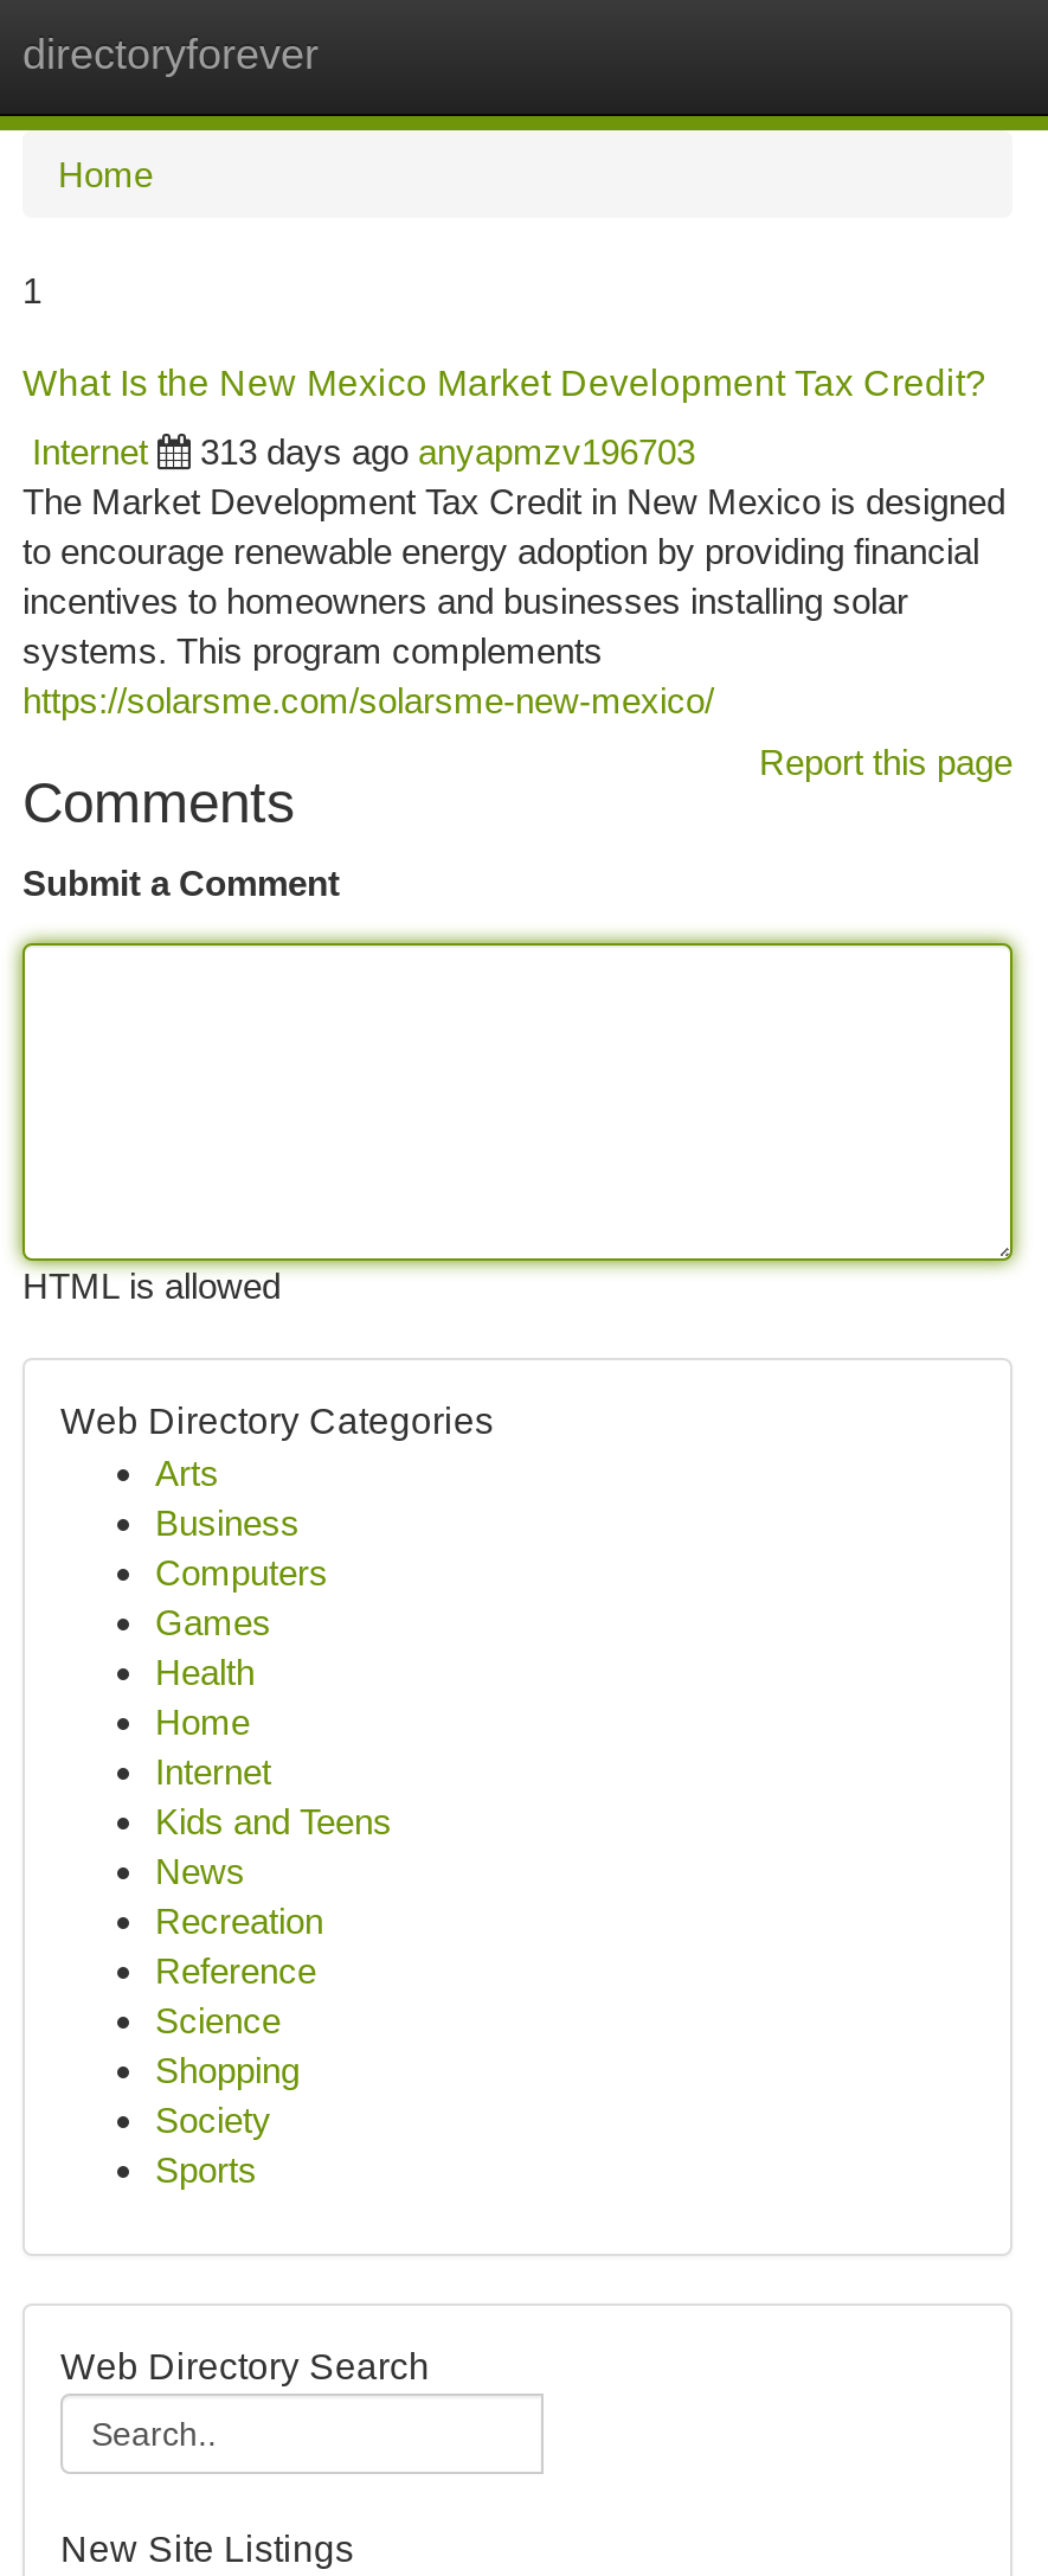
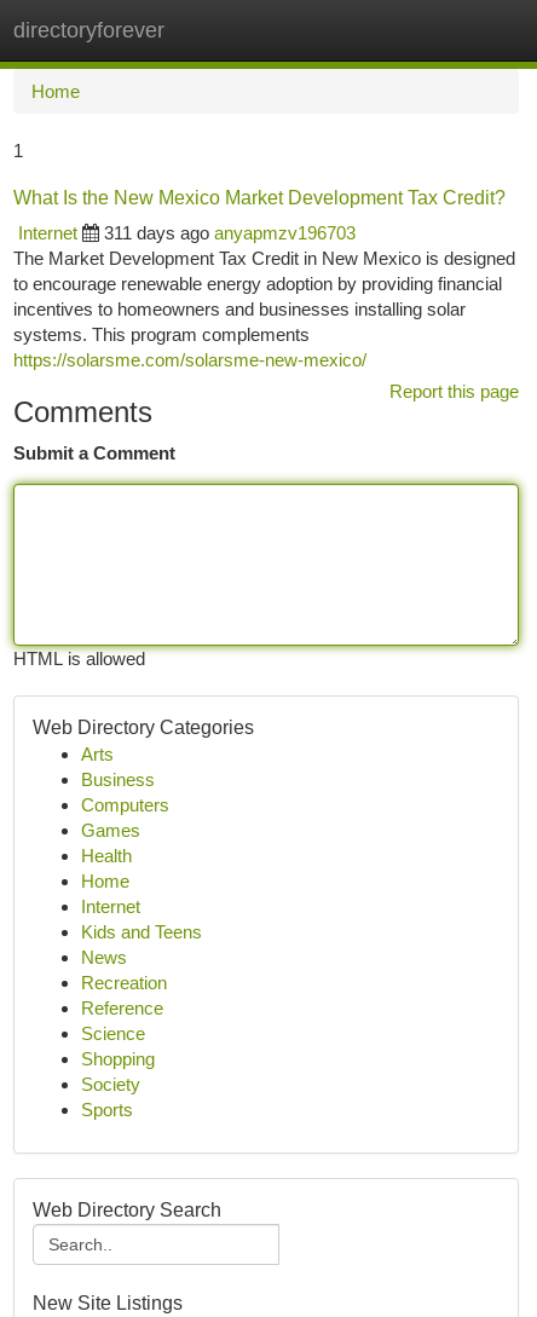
[200,431,695,472] 313 days ago anyapmzv196703 -> [104,223,356,243] 311 days ago anyapmzv196703

